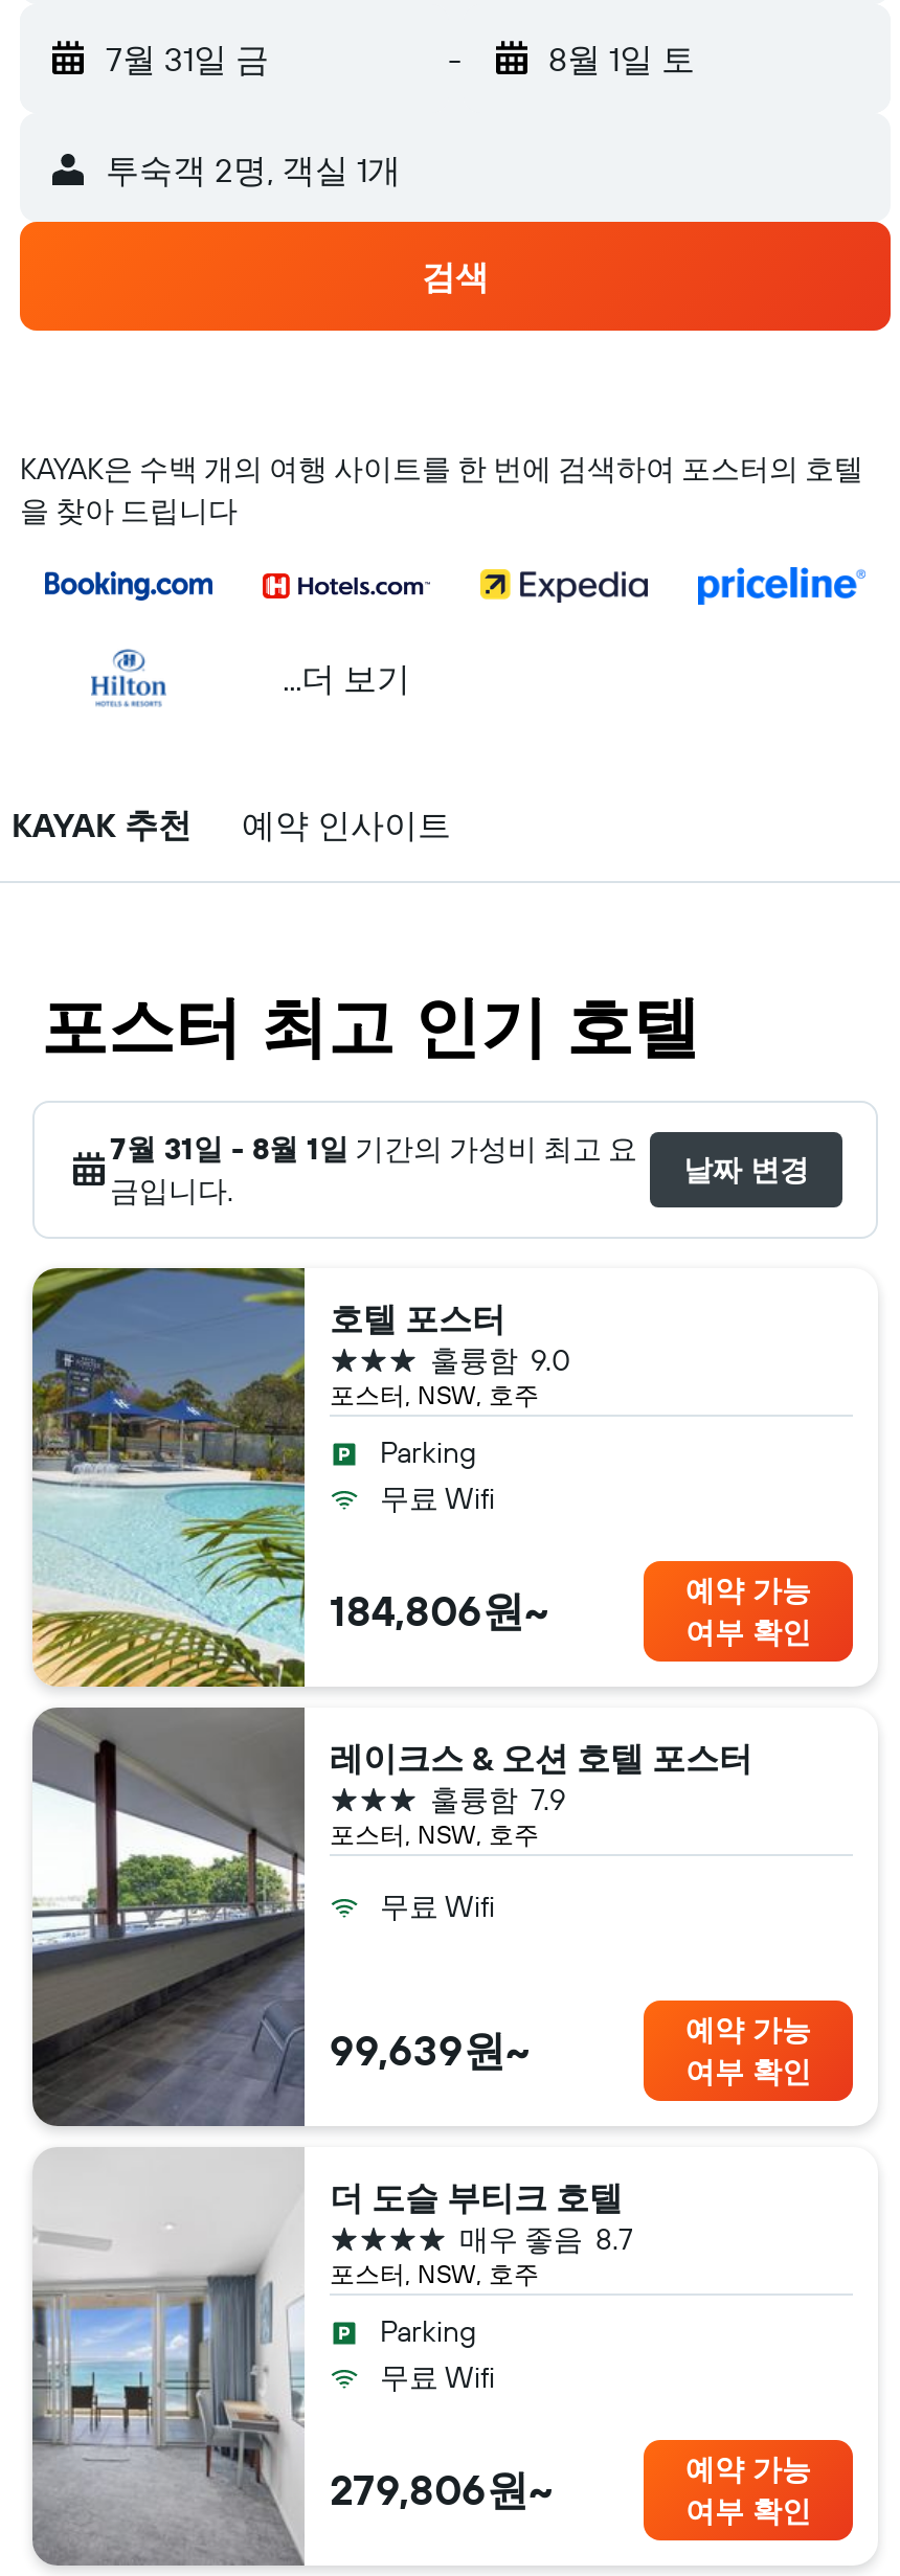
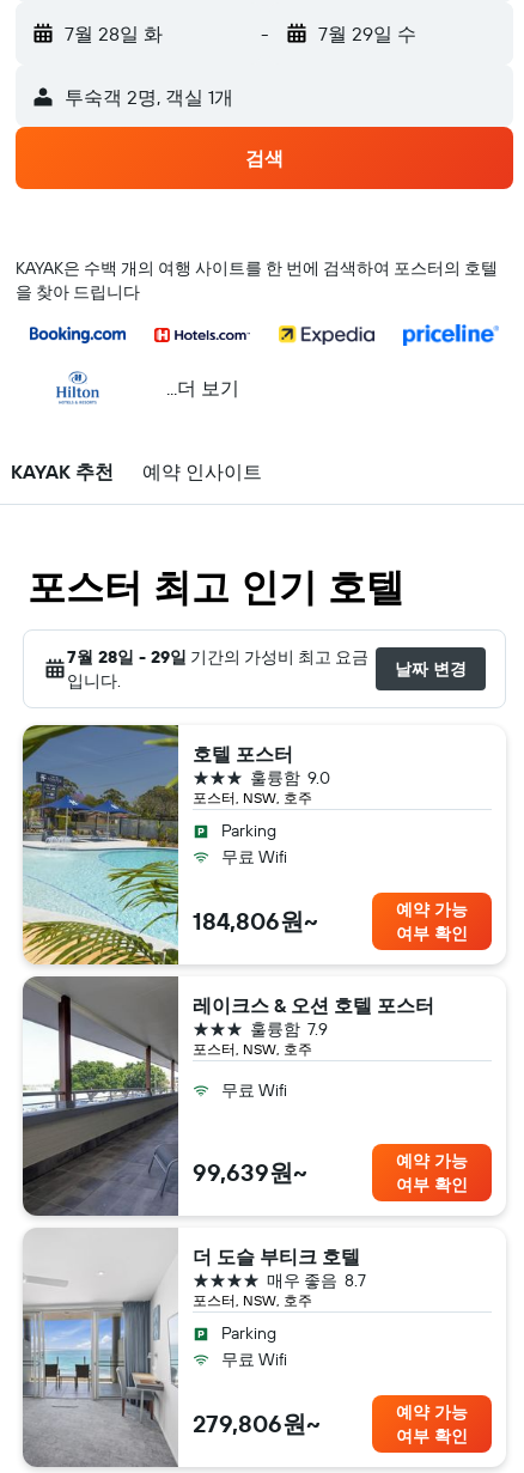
[106,38,269,80] 7월 31일 금 -> [65,22,163,45] 7월 28일 화
[548,38,695,80] 8월 1일 토 -> [318,22,416,45] 7월 29일 수
[110,1130,637,1210] 7월 31일 - 8월 1일 기간의 가성비 최고 요 | 금입니다. -> [67,646,368,692] 7월 28일 - 29일 기간의 가성비 최고 요금 | 입니다.

